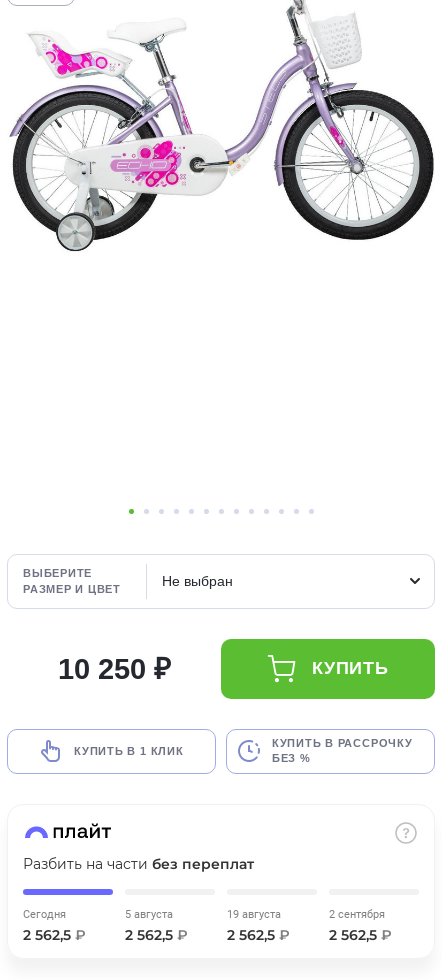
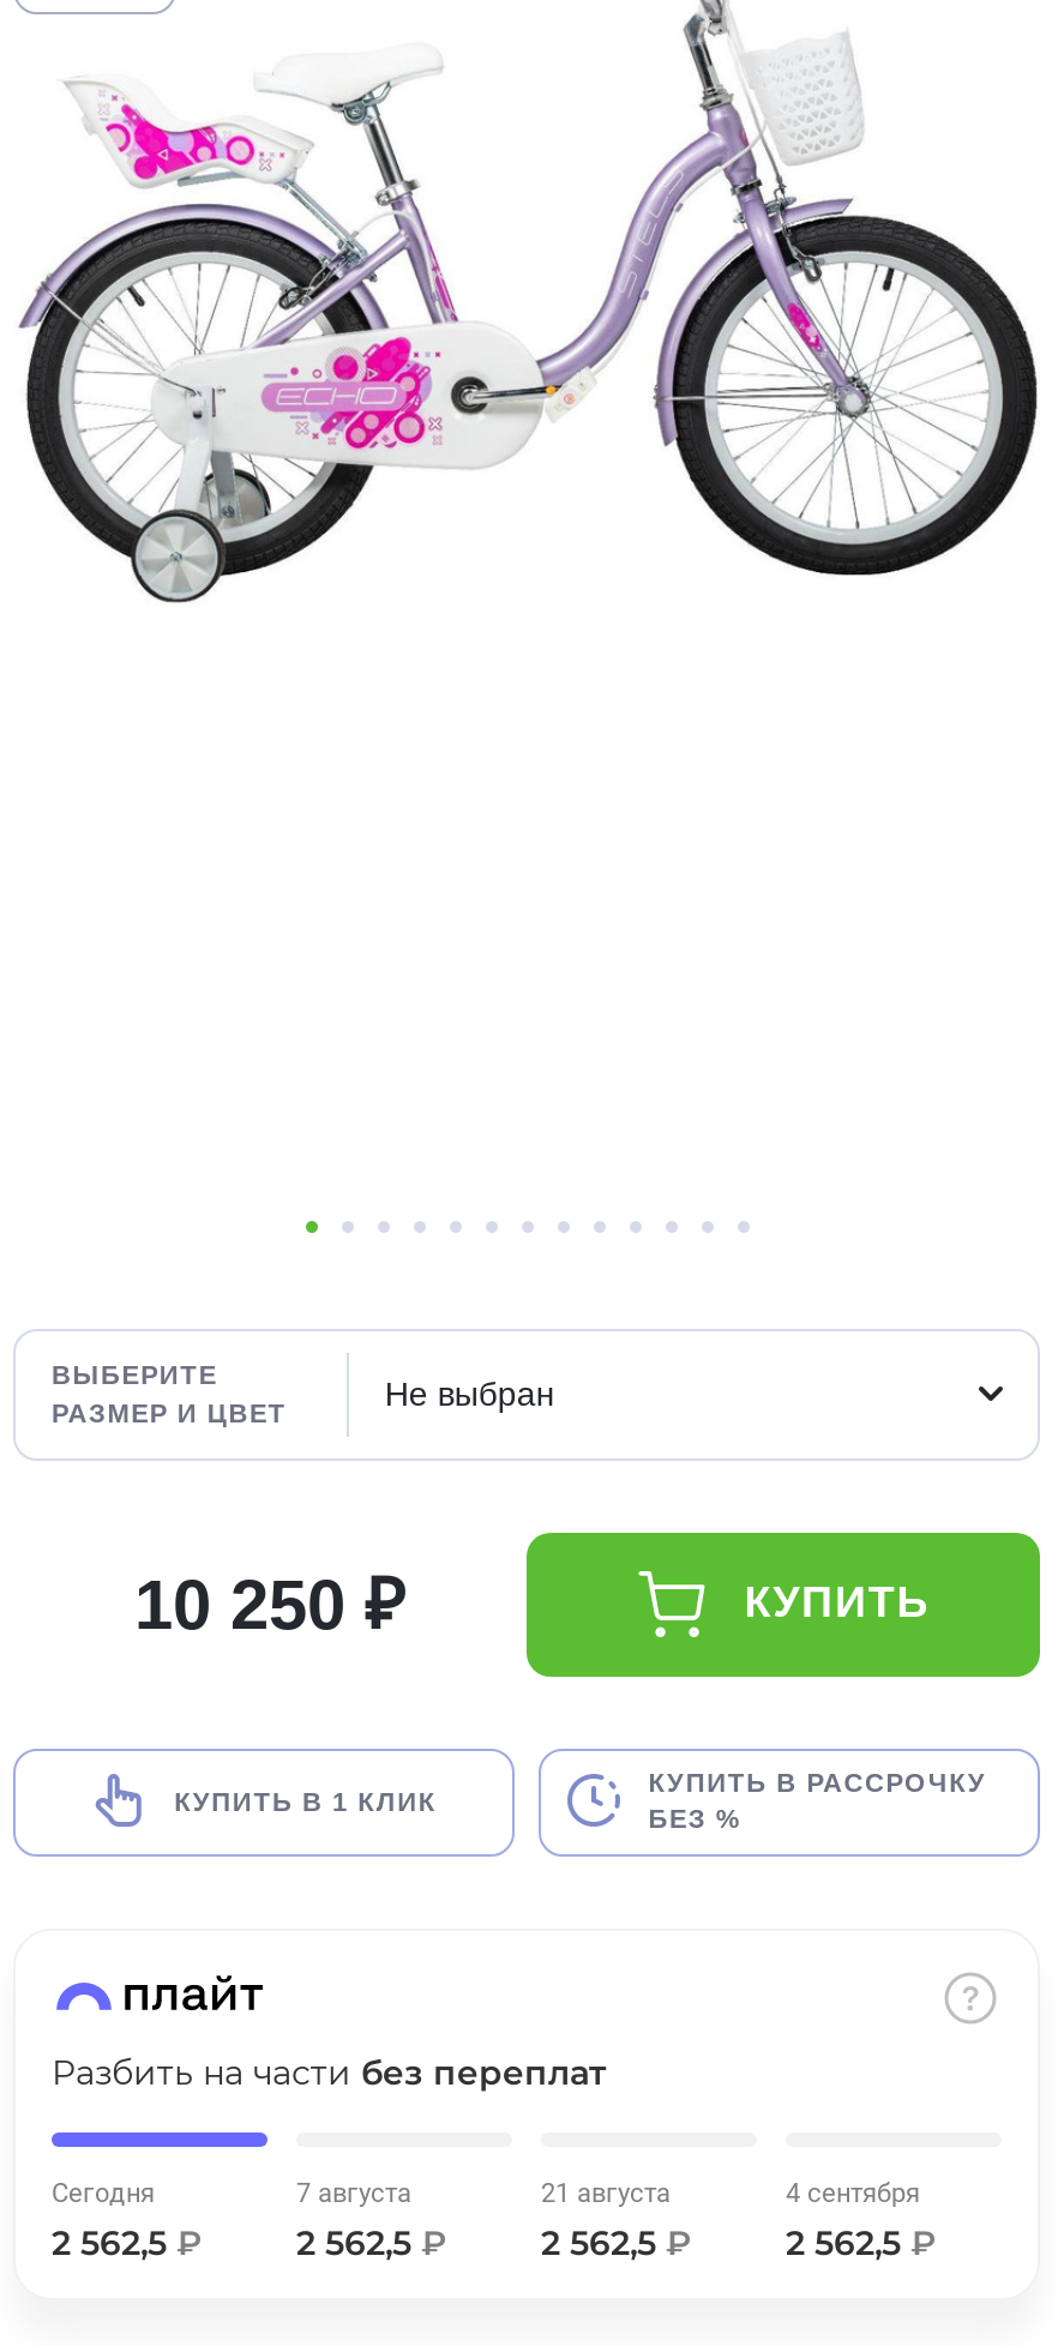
[125,908,173,921] 5 августа -> [296,2177,411,2209] 7 августа
[227,908,281,921] 19 августа -> [541,2177,671,2209] 21 августа
[329,908,385,921] 2 сентября -> [786,2177,920,2209] 4 сентября

